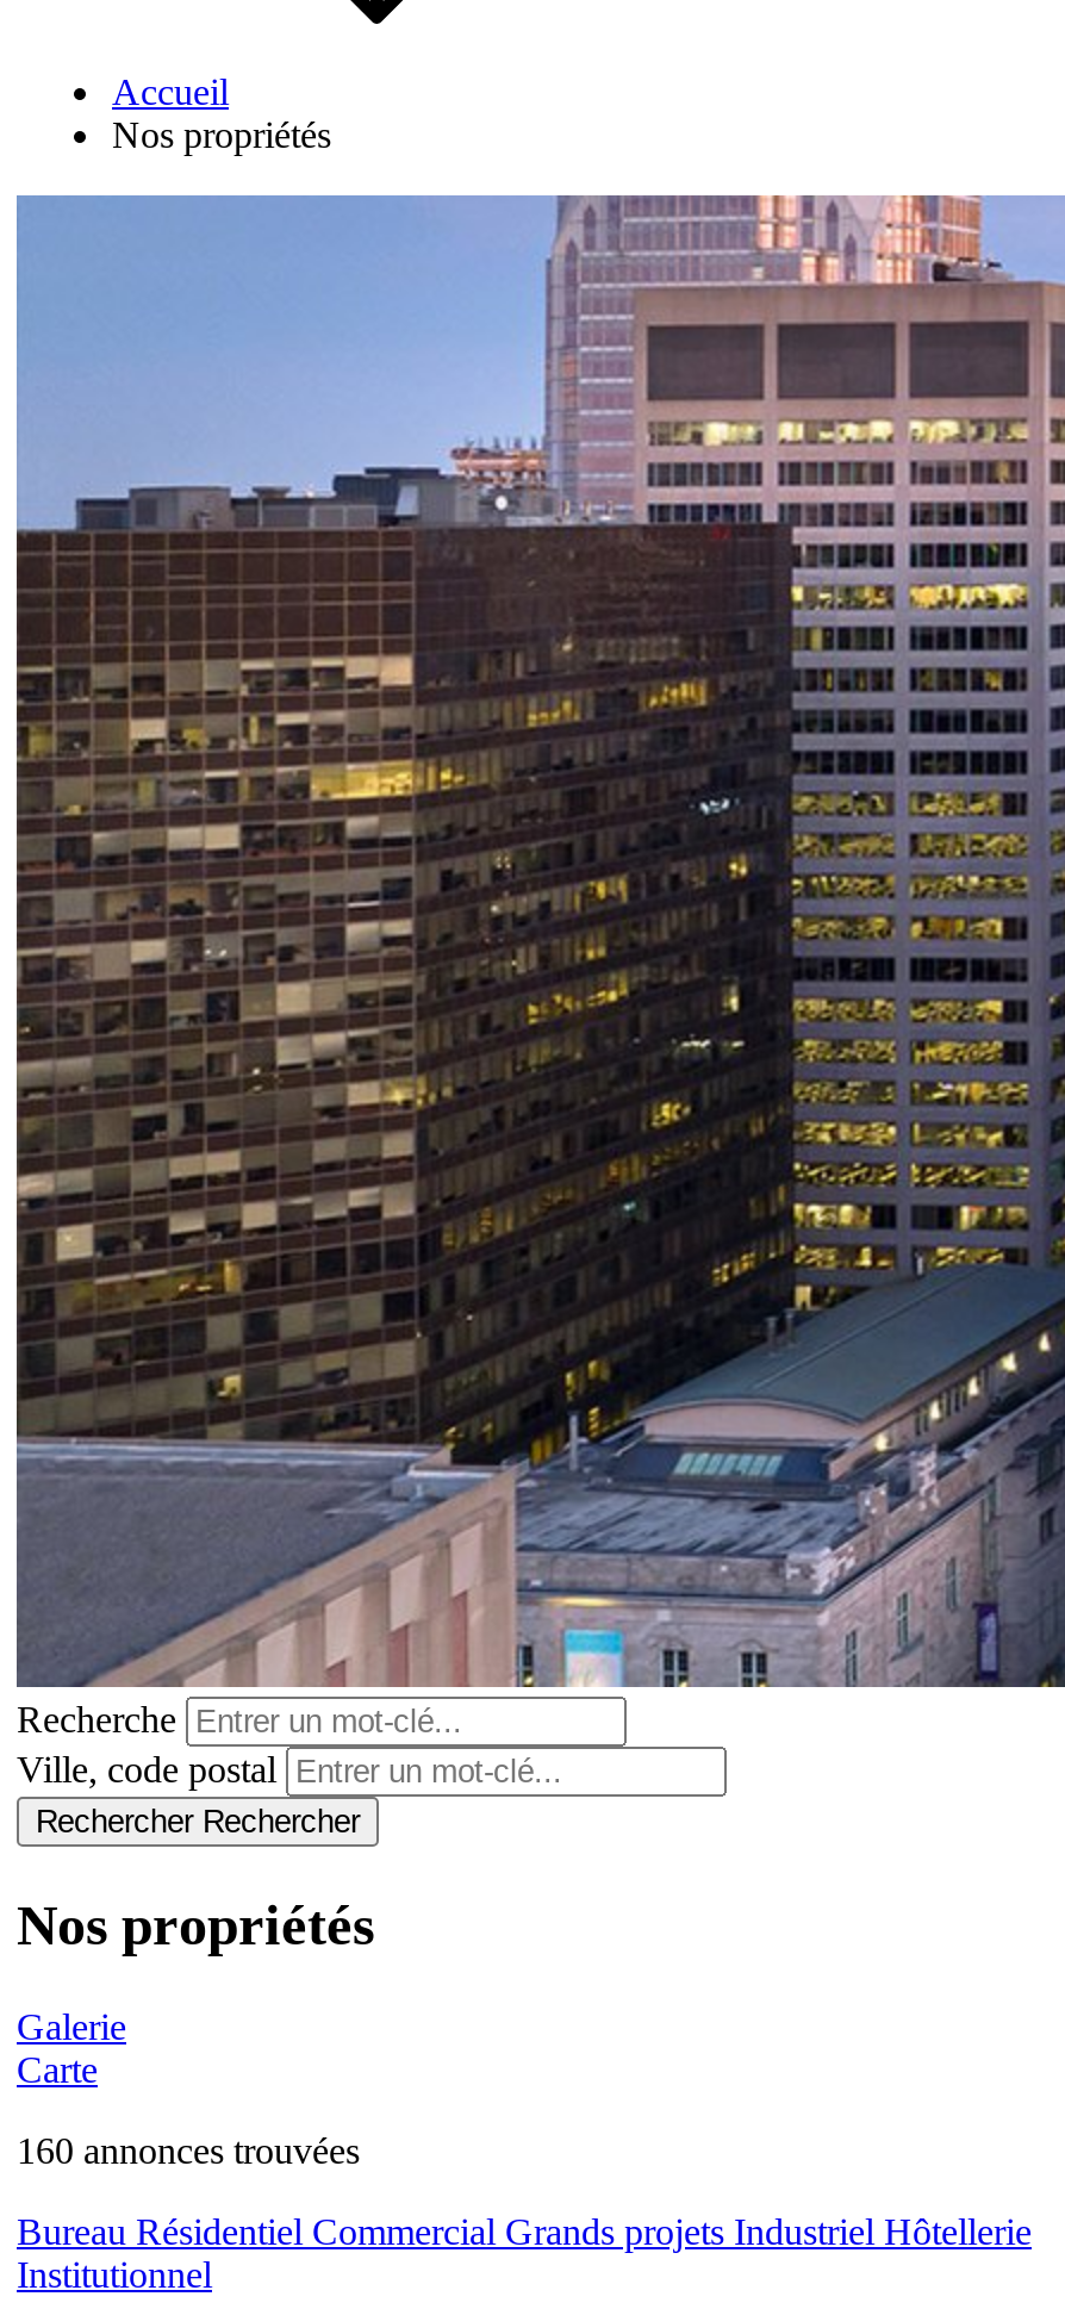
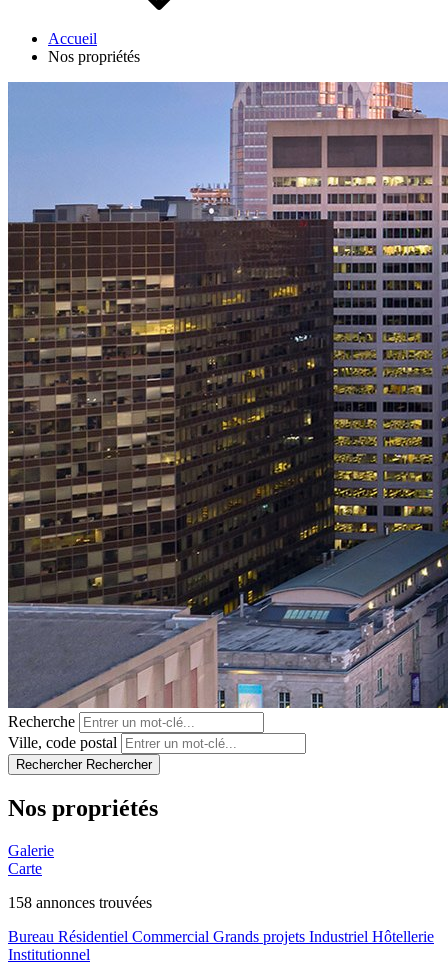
[17,2130,360,2170] 160 annonces trouvées -> [8,894,152,911] 158 annonces trouvées

